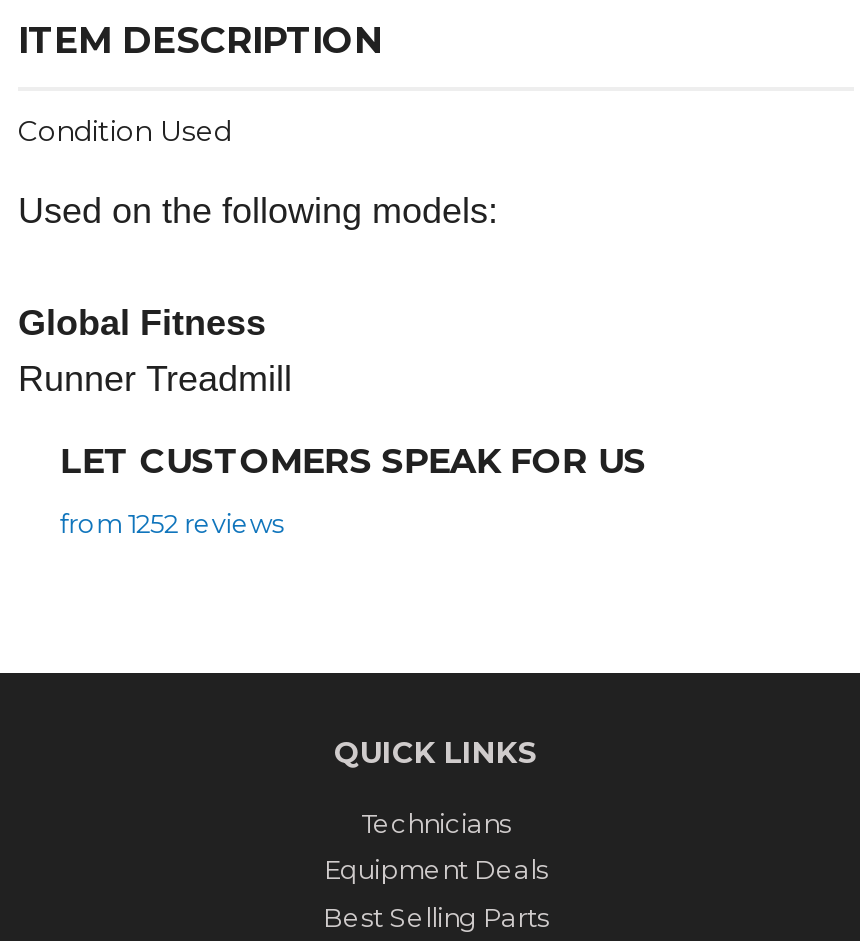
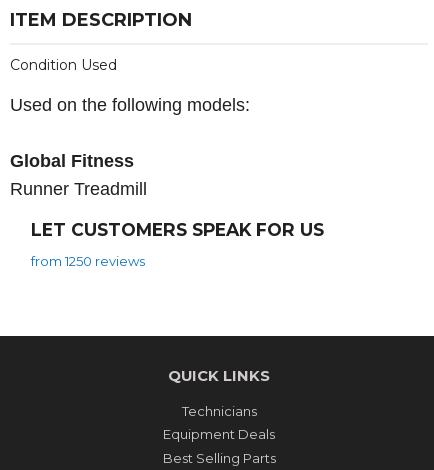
[60,507,284,539] from 1252 reviews -> [31,253,145,269] from 1250 reviews

